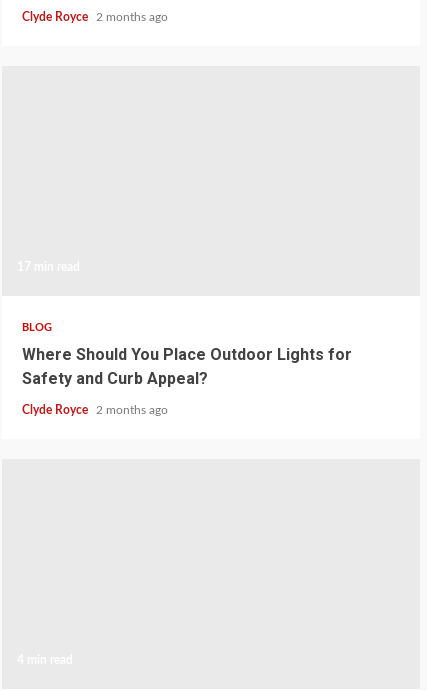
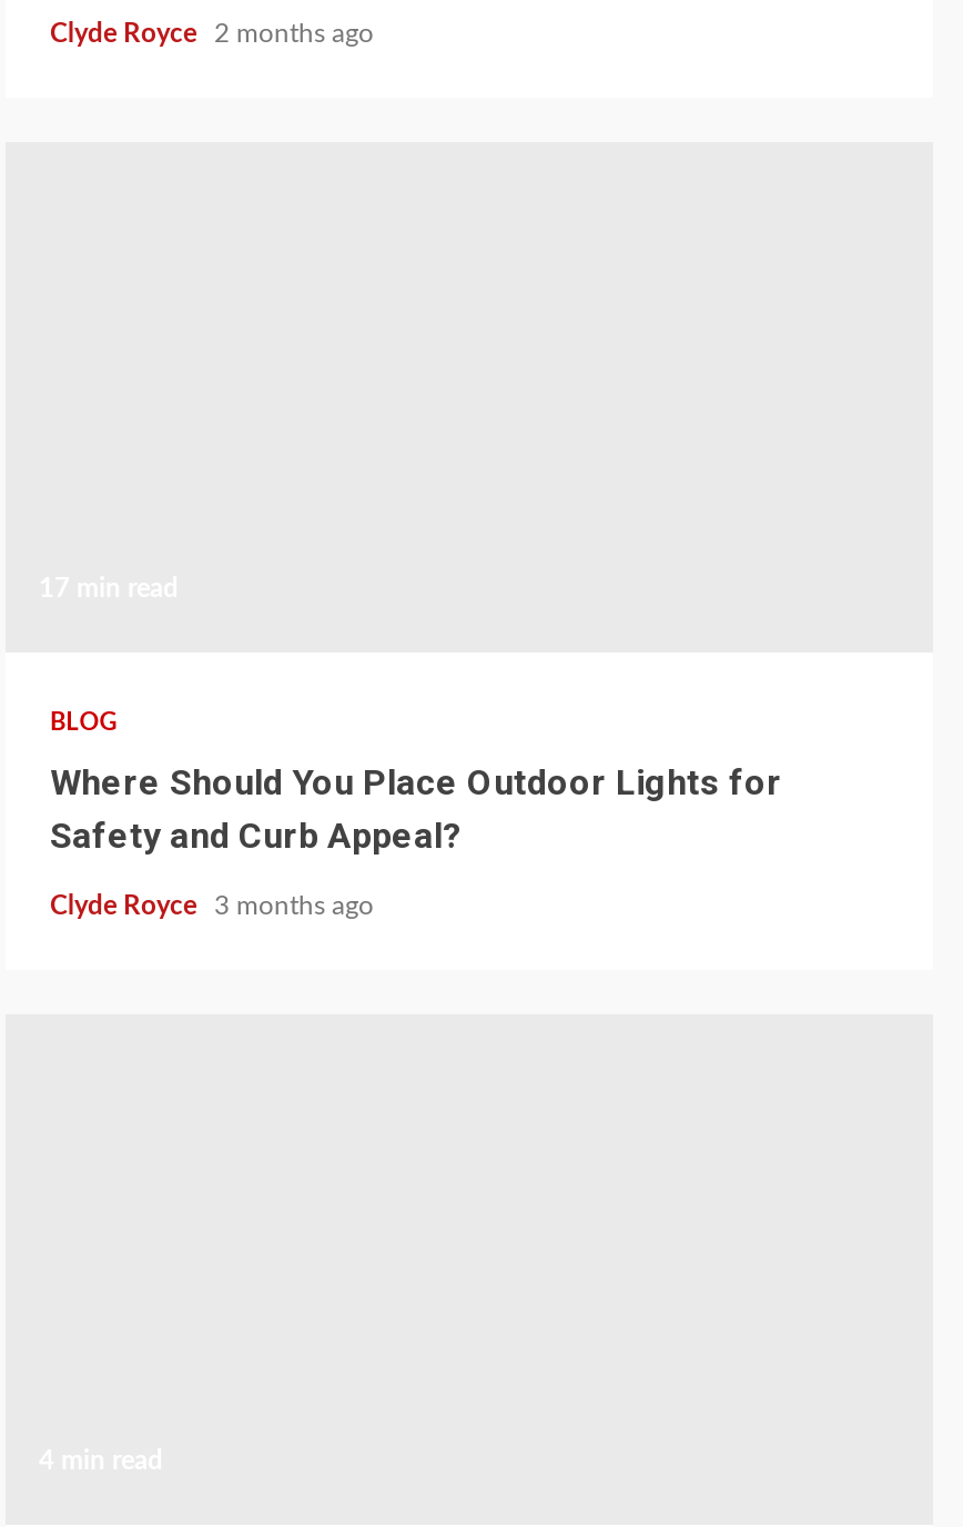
[22,404,168,416] Clyde Royce 2 months ago -> [50,892,374,919] Clyde Royce 3 months ago

